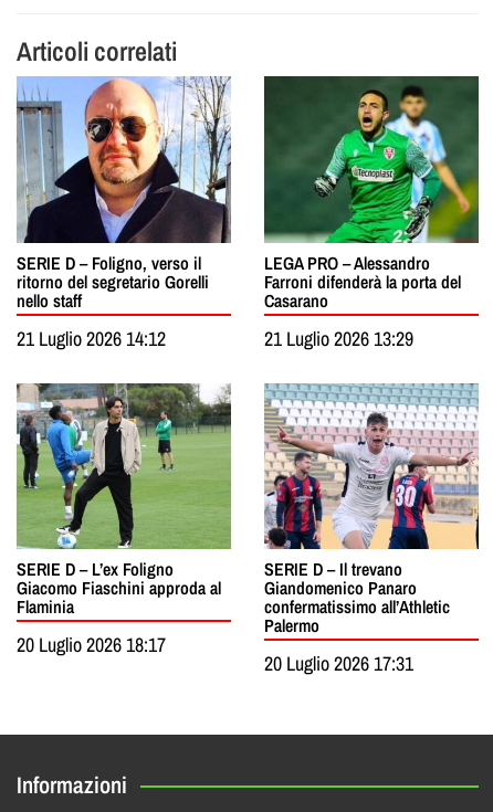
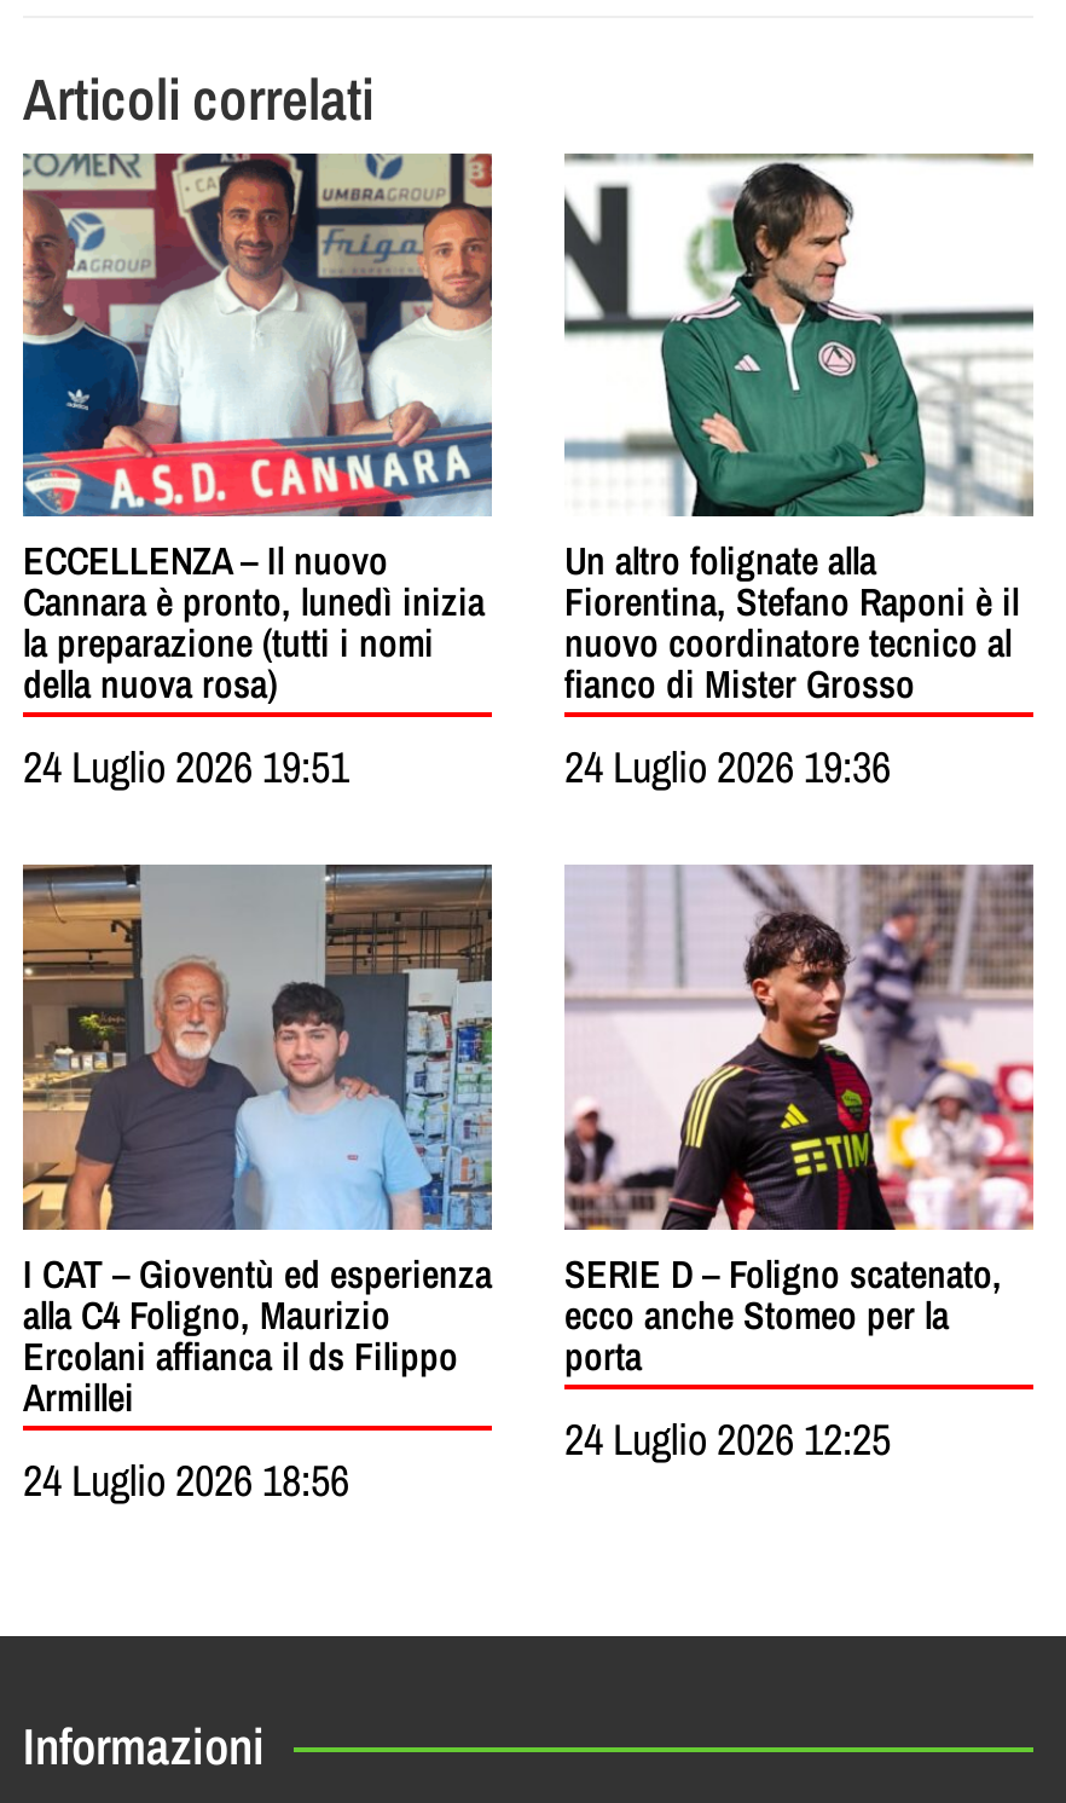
[15,76,231,352] [image] | SERIE D – Foligno, verso il | ritorno del segretario Gorelli | nello staff | 21 Luglio 2026 14:12 -> [21,151,494,798] [image] | ECCELLENZA – Il nuovo | Cannara è pronto, lunedì inizia | la preparazione (tutti i nomi | della nuova rosa) | 24 Luglio 2026 19:51
[263,75,480,352] [image] | LEGA PRO – Alessandro | Farroni difenderà la porta del | Casarano | 21 Luglio 2026 13:29 -> [564,151,1033,798] [image] | Un altro folignate alla | Fiorentina, Stefano Raponi è il | nuovo coordinatore tecnico al | fianco di Mister Grosso | 24 Luglio 2026 19:36
[15,383,231,659] [image] | SERIE D – L’ex Foligno | Giacomo Fiaschini approda al | Flaminia | 20 Luglio 2026 18:17 -> [21,862,494,1511] [image] | I CAT – Gioventù ed esperienza | alla C4 Foligno, Maurizio | Ercolani affianca il ds Filippo | Armillei | 24 Luglio 2026 18:56
[264,383,480,678] [image] | SERIE D – Il trevano | Giandomenico Panaro | confermatissimo all’Athletic | Palermo | 20 Luglio 2026 17:31 -> [564,862,1036,1470] [image] | SERIE D – Foligno scatenato, | ecco anche Stomeo per la | porta | 24 Luglio 2026 12:25

